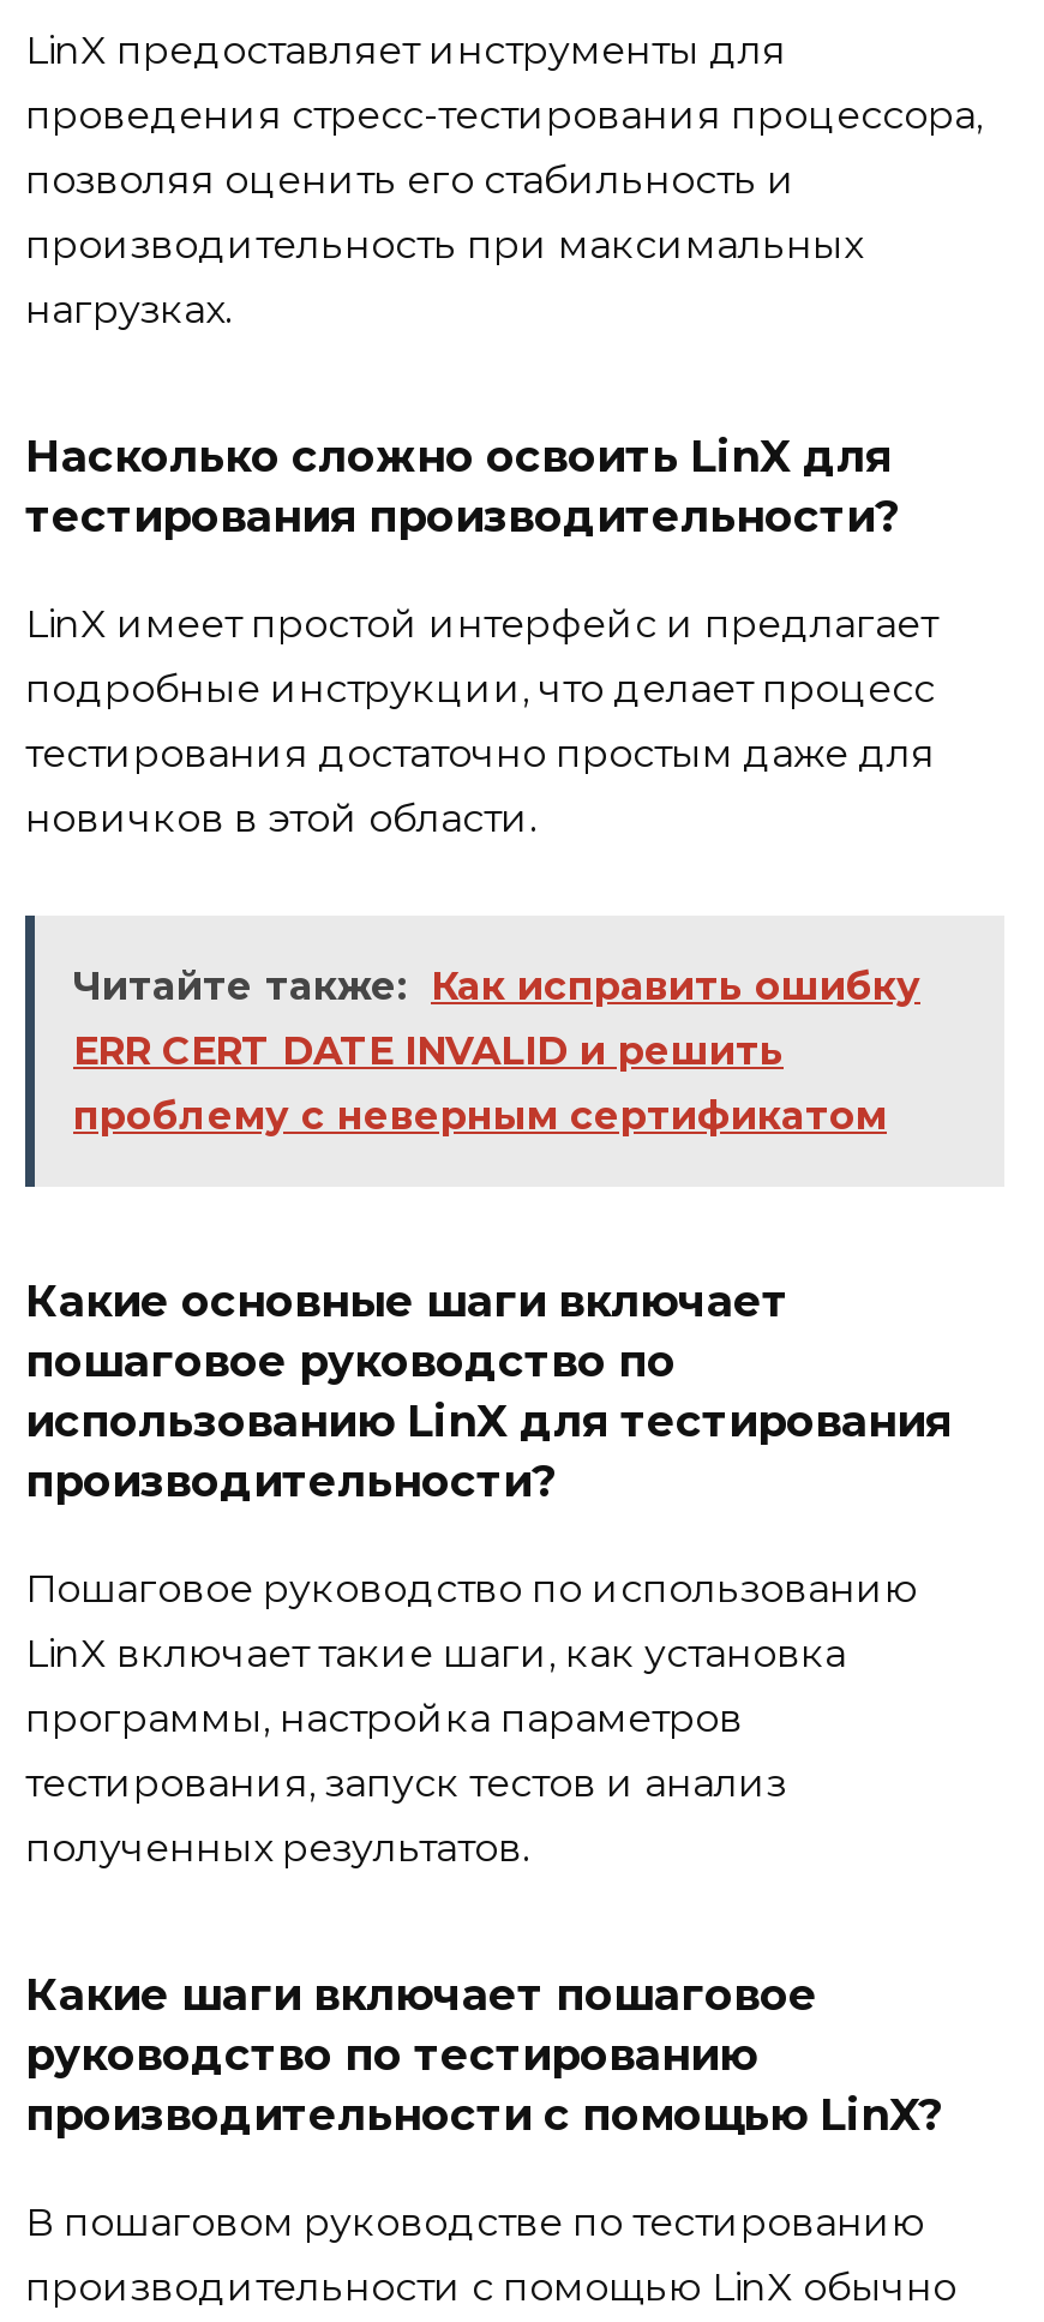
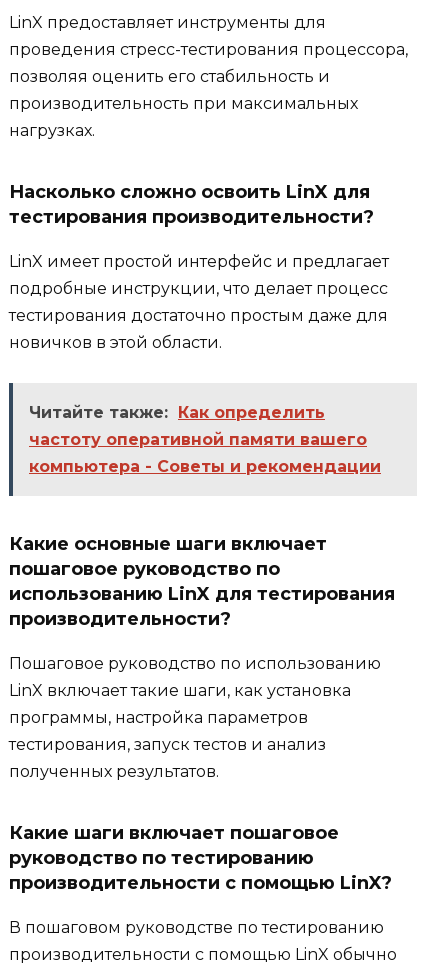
[73,964,920,1140] Читайте также: Как исправить ошибку | ERR CERT DATE INVALID и решить | проблему с неверным сертификатом -> [29,403,381,476] Читайте также: Как определить | частоту оперативной памяти вашего | компьютера - Советы и рекомендации

